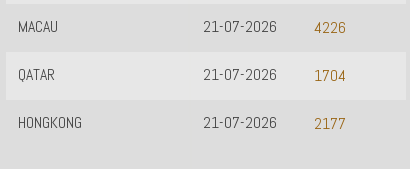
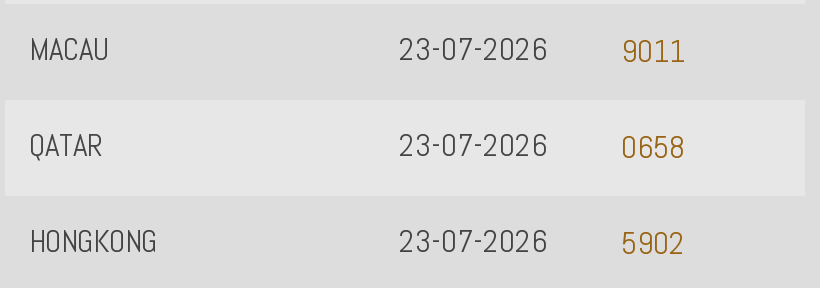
[203,17,277,37] 21-07-2026 -> [399,31,547,71] 23-07-2026
[314,18,346,38] 4226 -> [621,32,685,72] 9011
[203,65,277,85] 21-07-2026 -> [399,127,547,167] 23-07-2026
[314,66,346,86] 1704 -> [621,128,685,168] 0658
[203,113,277,133] 21-07-2026 -> [399,223,547,263] 23-07-2026
[314,114,346,134] 2177 -> [621,224,685,264] 5902

